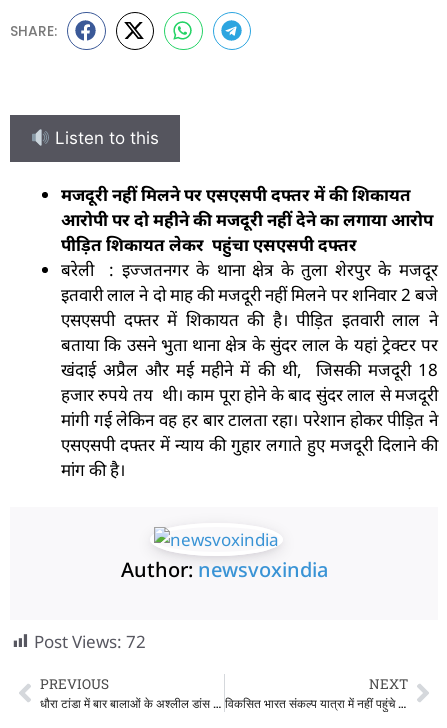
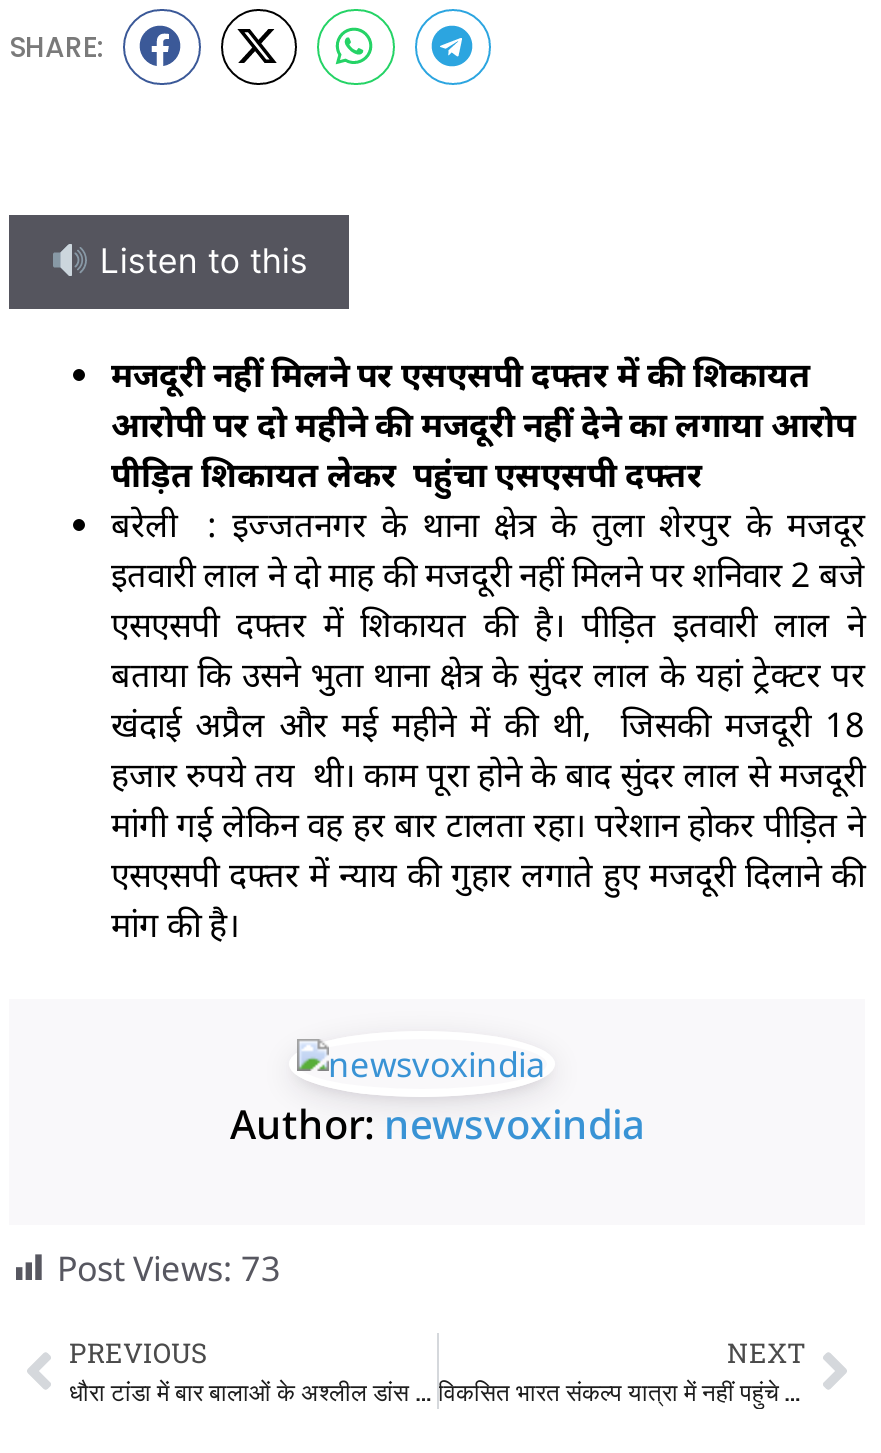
[34,630,146,653] Post Views: 72 -> [57,1245,281,1291] Post Views: 73

